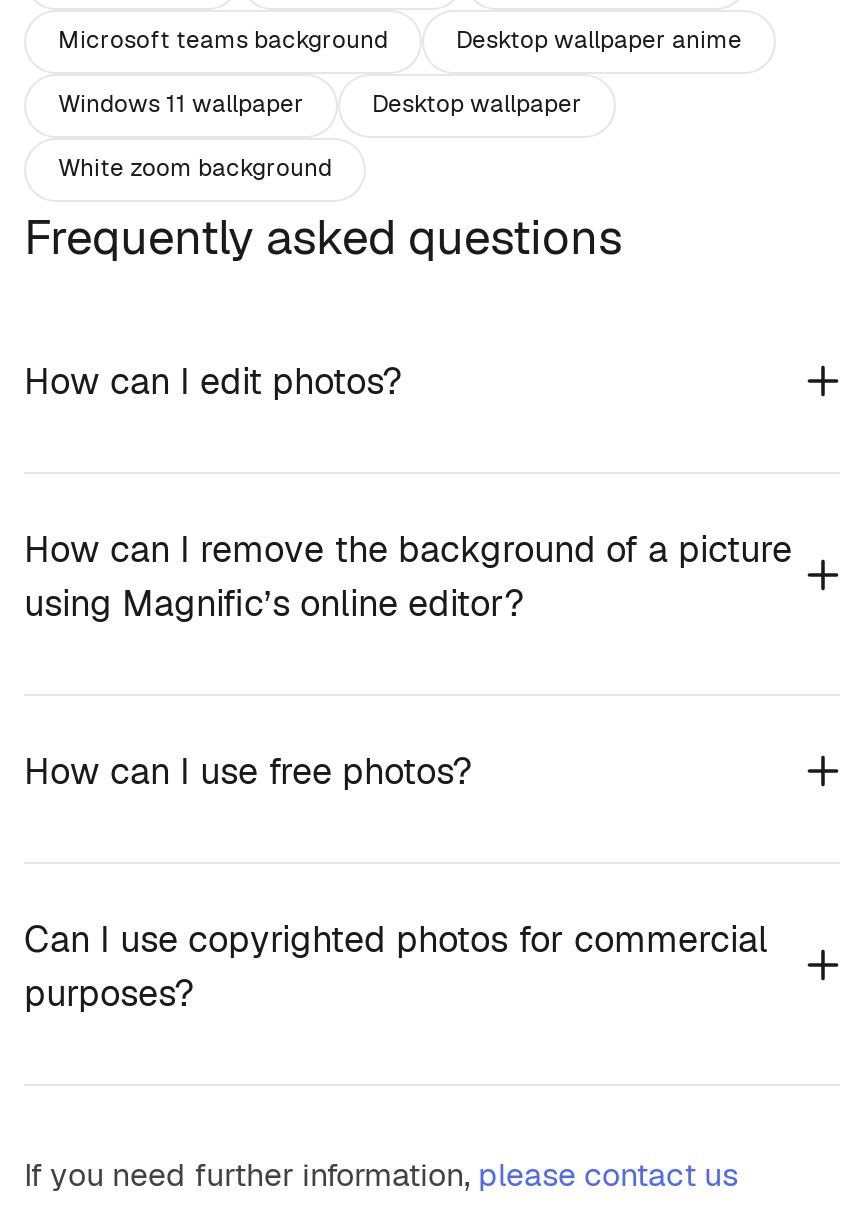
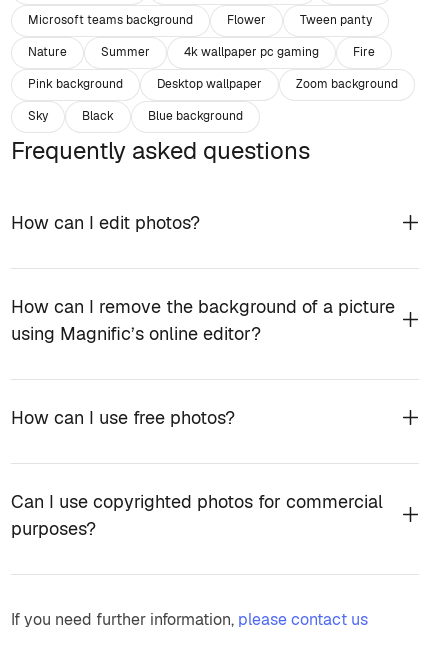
[58,25,742,121] Desktop wallpaper anime | Windows 11 wallpaper -> [28,12,375,92] Flower | Tween panty | Nature | Summer | 4k wallpaper pc gaming | Fire | Pink background
[58,153,332,185] White zoom background -> [28,76,398,124] Zoom background | Sky | Black | Blue background

